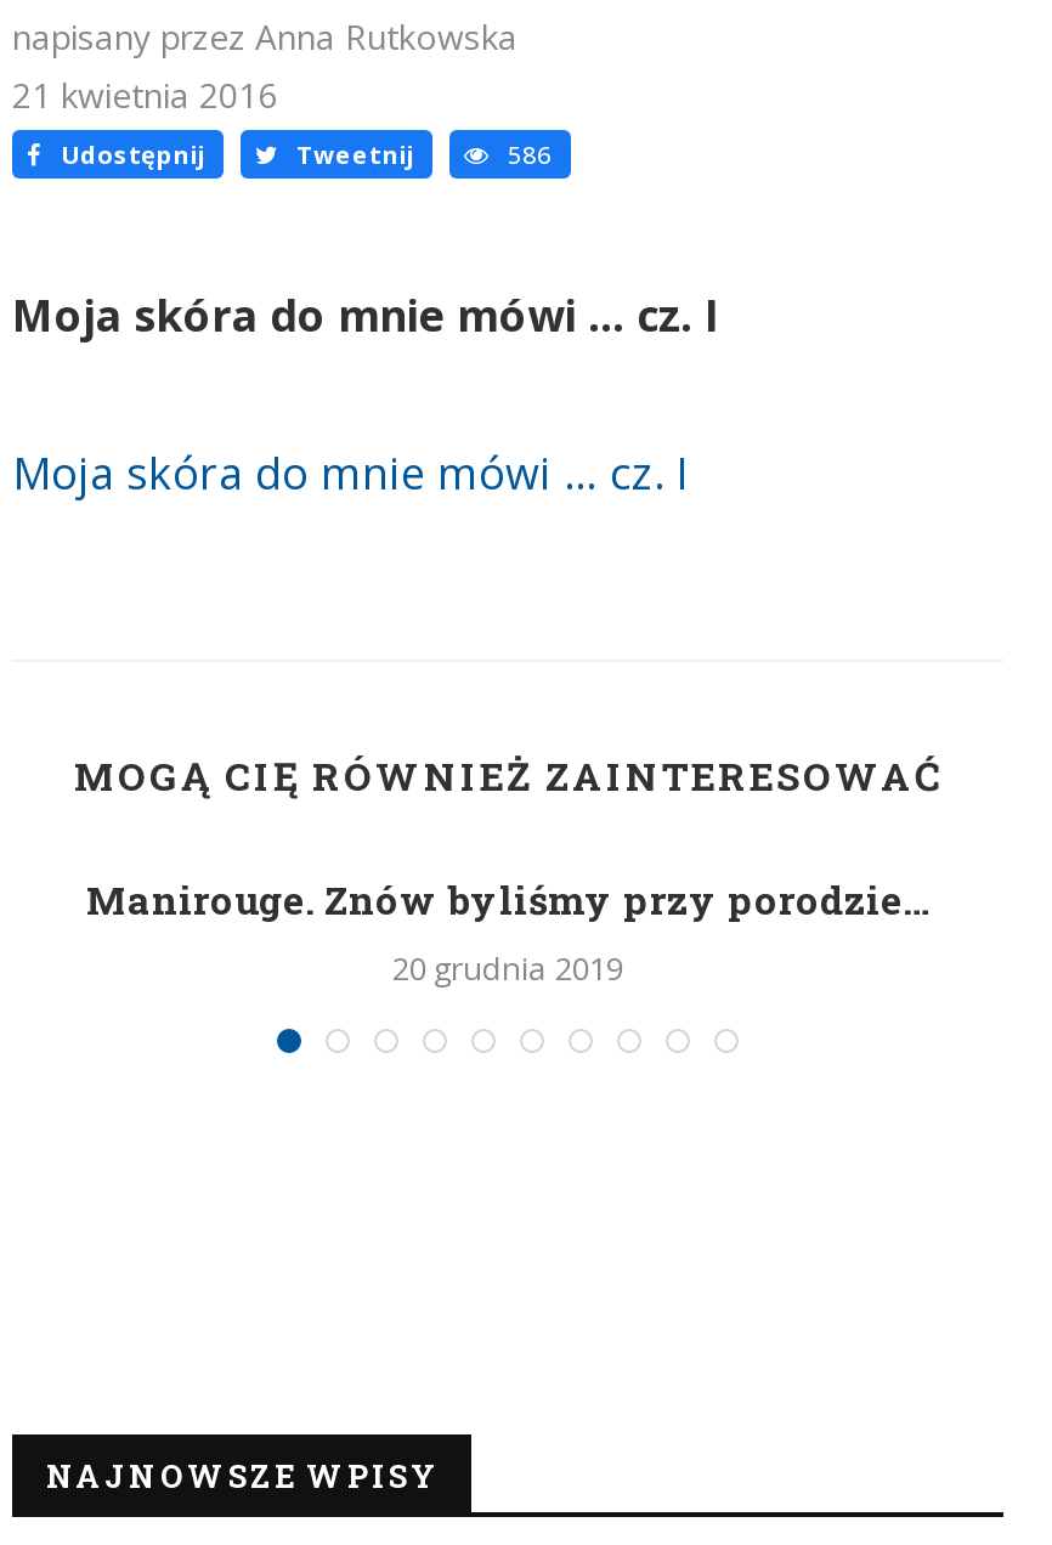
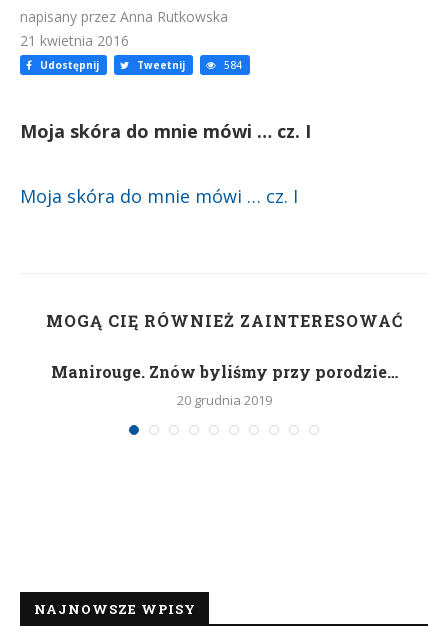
[500,137,552,171] 586 -> [221,58,242,72] 584

